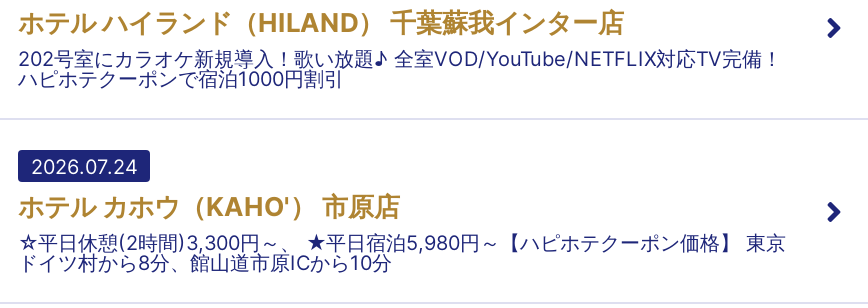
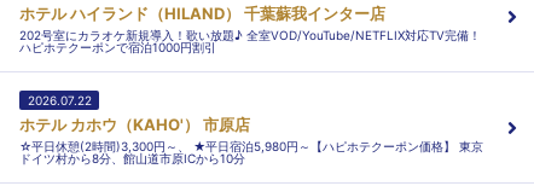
[31,154,137,178] 2026.07.24 -> [27,93,91,108] 2026.07.22

